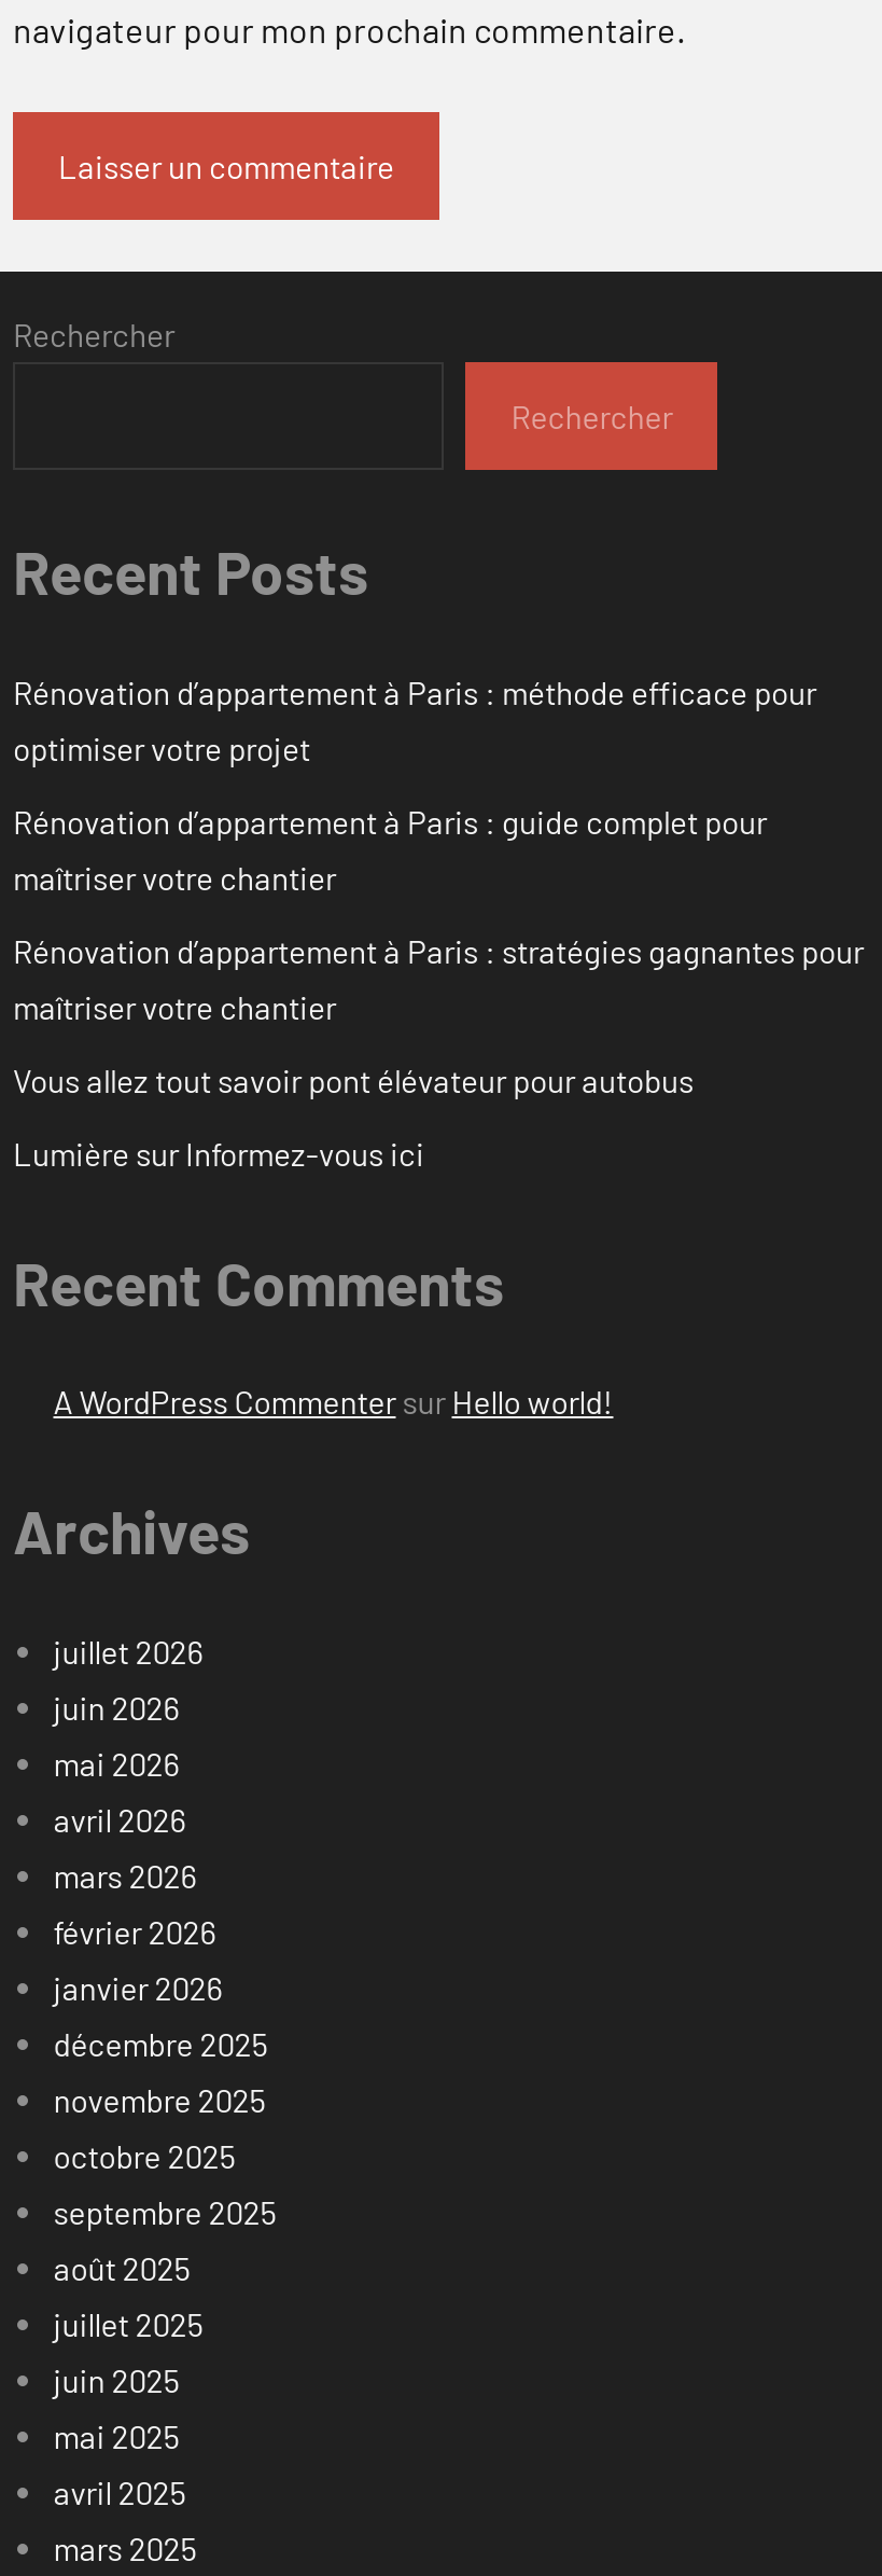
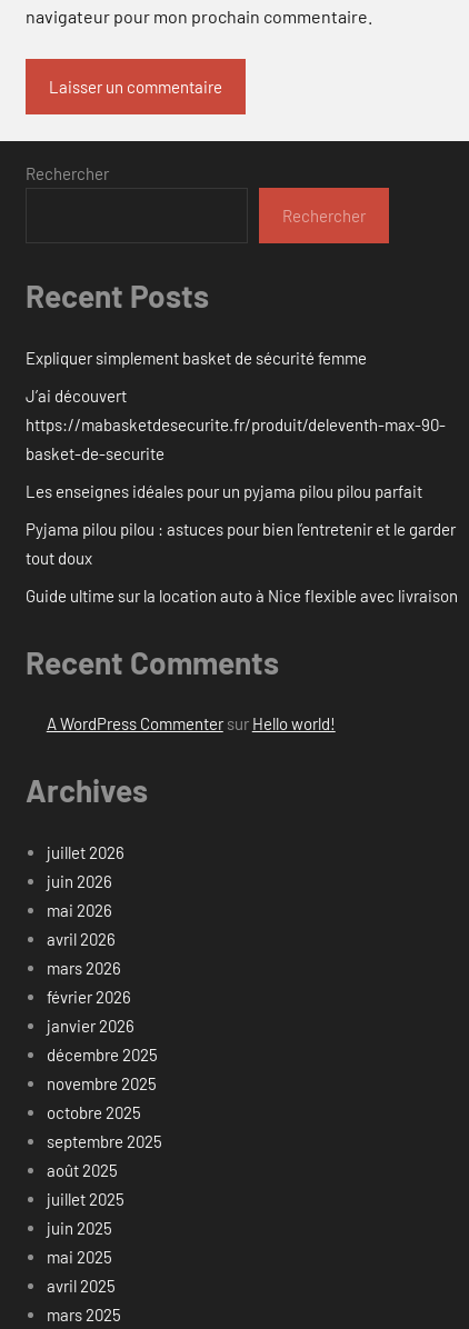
[13,672,816,767] Rénovation d’appartement à Paris : méthode efficace pour | optimiser votre projet -> [26,348,367,368] Expliquer simplement basket de sécurité femme
[13,801,767,896] Rénovation d’appartement à Paris : guide complet pour | maîtriser votre chantier -> [26,385,446,463] J’ai découvert | https://mabasketdesecurite.fr/produit/deleventh-max-90- | basket-de-securite
[13,931,864,1026] Rénovation d’appartement à Paris : stratégies gagnantes pour | maîtriser votre chantier -> [26,481,422,501] Les enseignes idéales pour un pyjama pilou pilou parfait
[13,1060,694,1099] Vous allez tout savoir pont élévateur pour autobus -> [26,519,456,568] Pyjama pilou pilou : astuces pour bien l’entretenir et le garder | tout doux
[13,1133,424,1172] Lumière sur Informez-vous ici -> [26,585,458,605] Guide ultime sur la location auto à Nice flexible avec livraison

